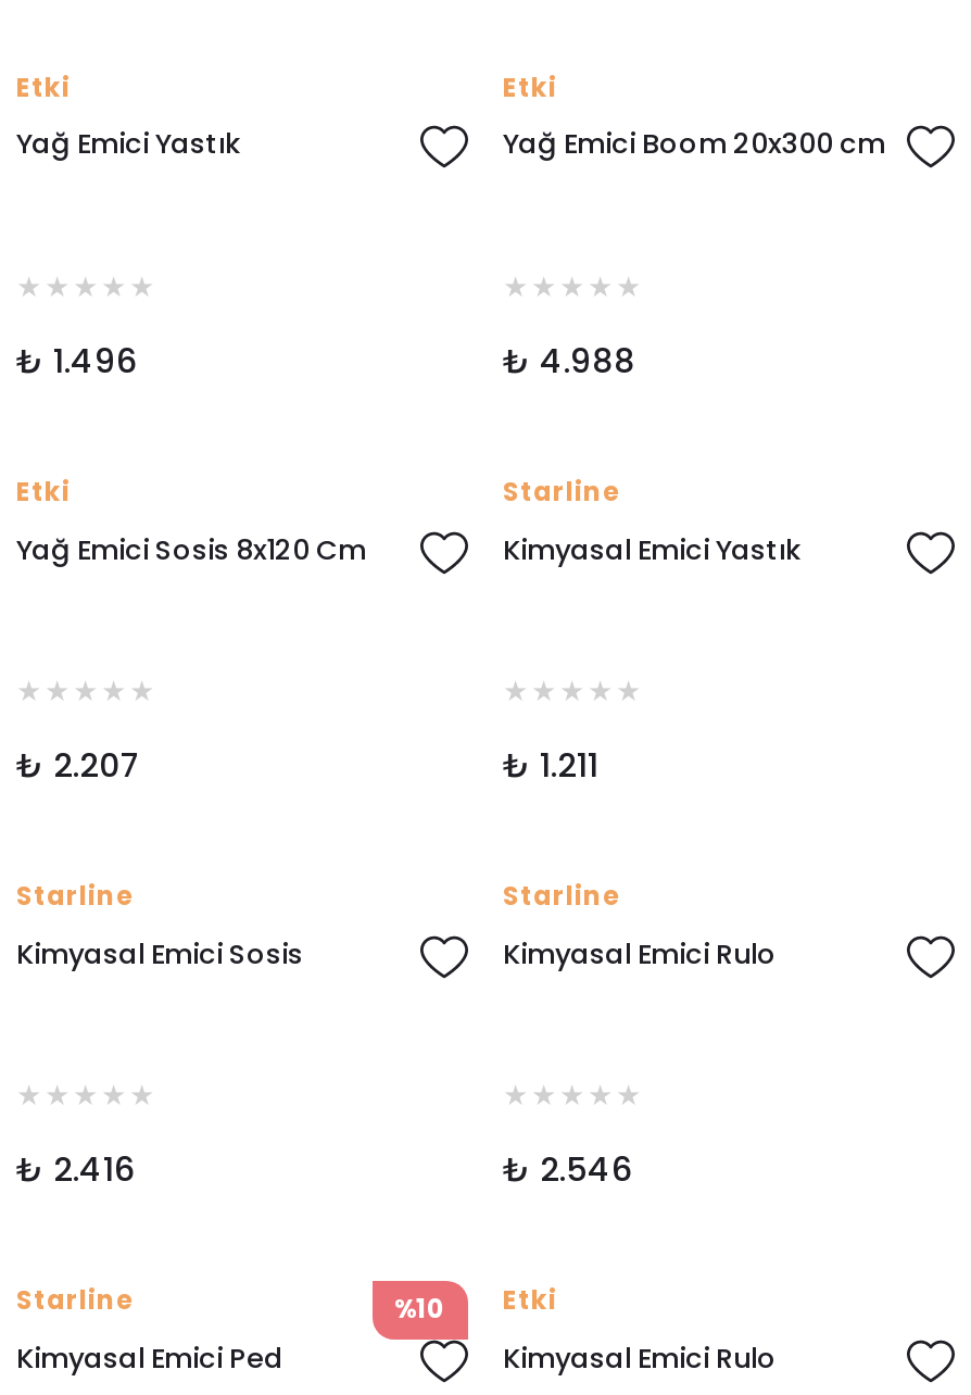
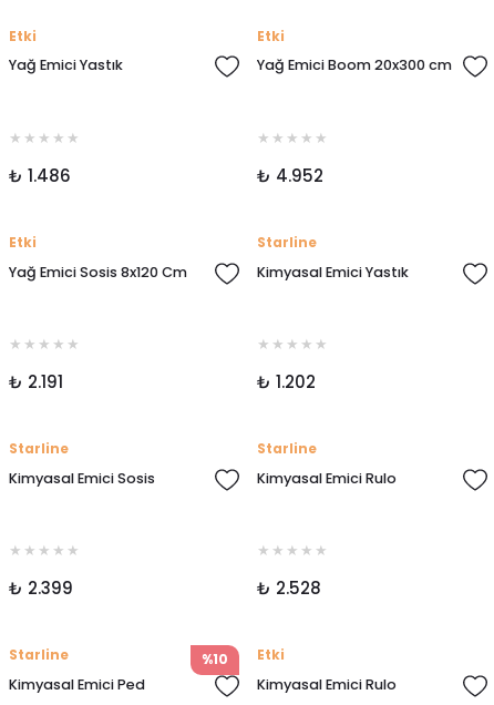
[16,337,138,383] ₺ 1.496 -> [9,164,71,187] ₺ 1.486
[503,337,635,383] ₺ 4.988 -> [257,164,323,187] ₺ 4.952
[16,742,140,787] ₺ 2.207 -> [9,370,63,393] ₺ 2.191
[503,742,598,787] ₺ 1.211 -> [257,370,316,393] ₺ 1.202
[16,1146,136,1192] ₺ 2.416 -> [9,577,73,600] ₺ 2.399
[503,1146,633,1192] ₺ 2.546 -> [257,577,321,600] ₺ 2.528

